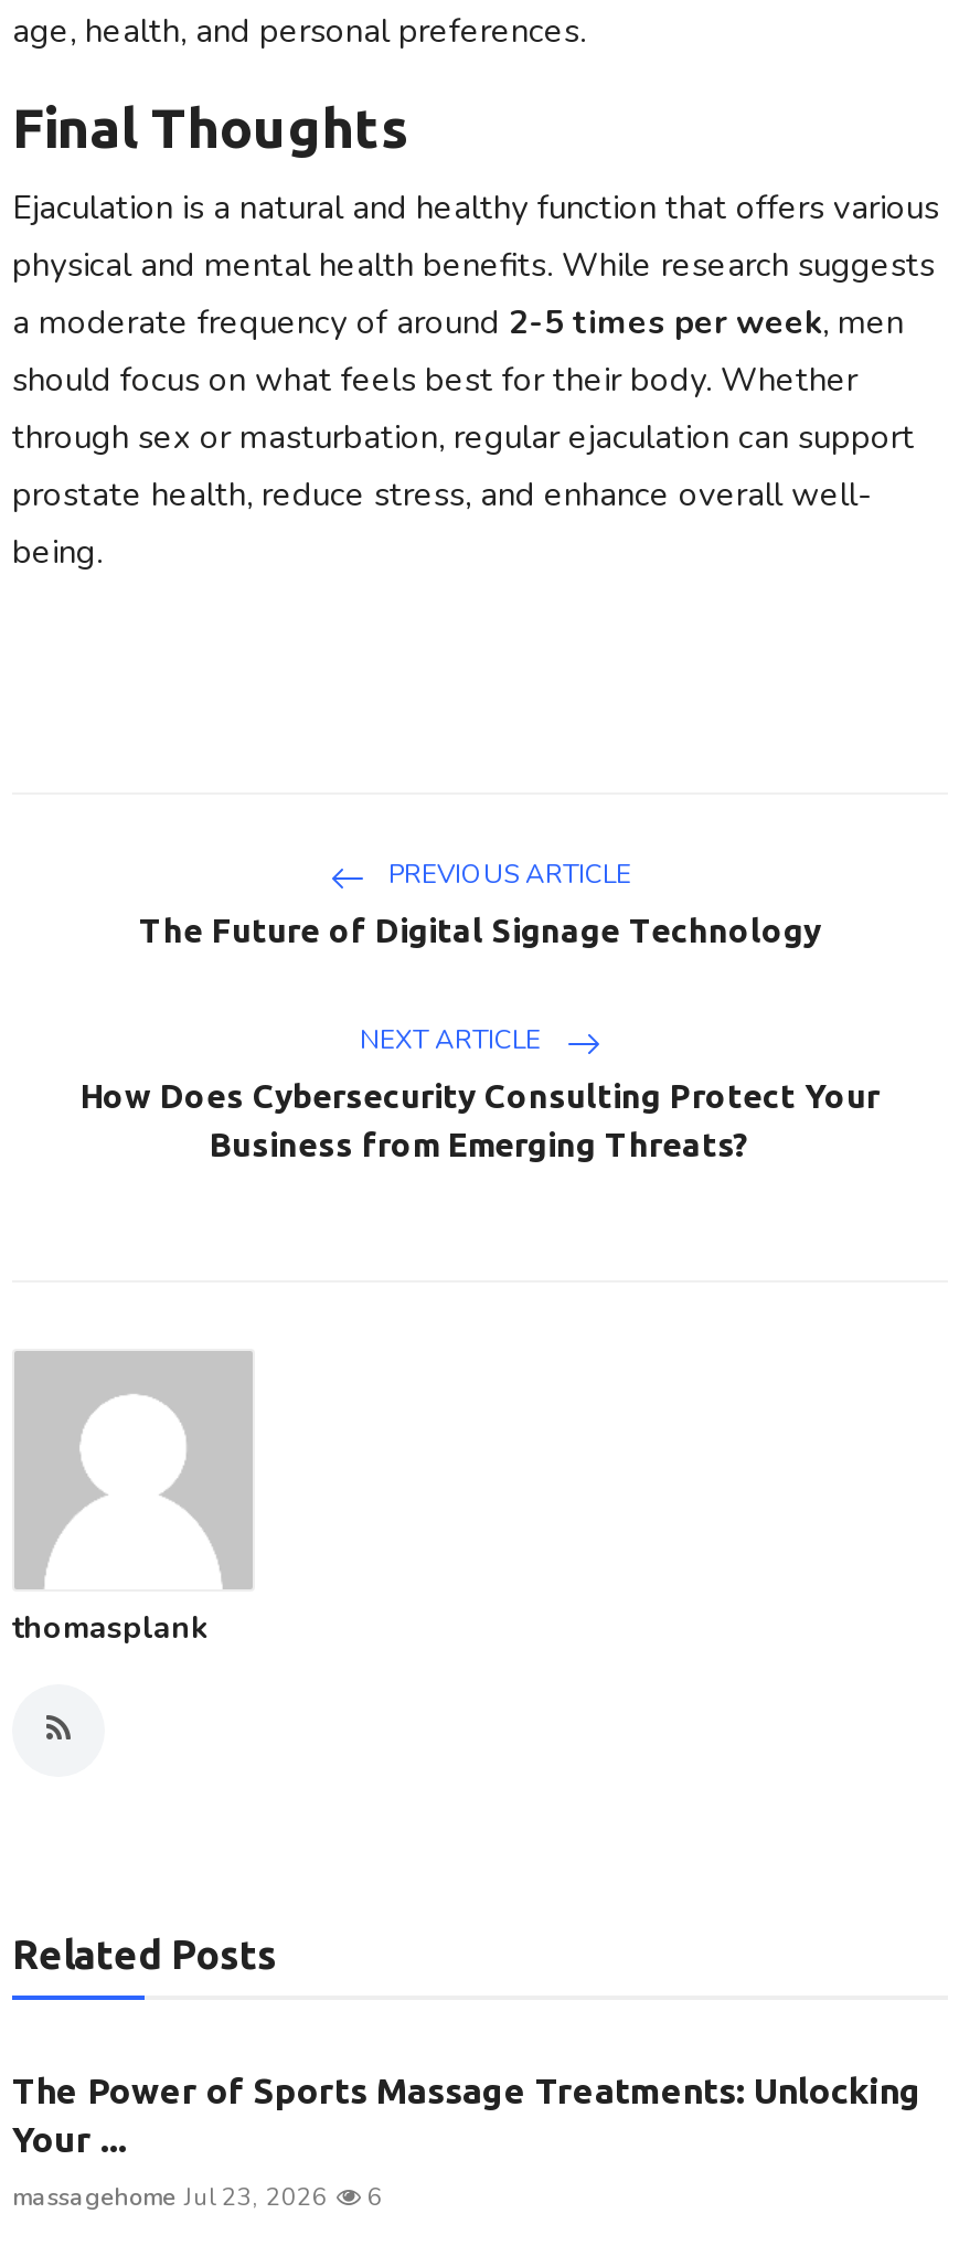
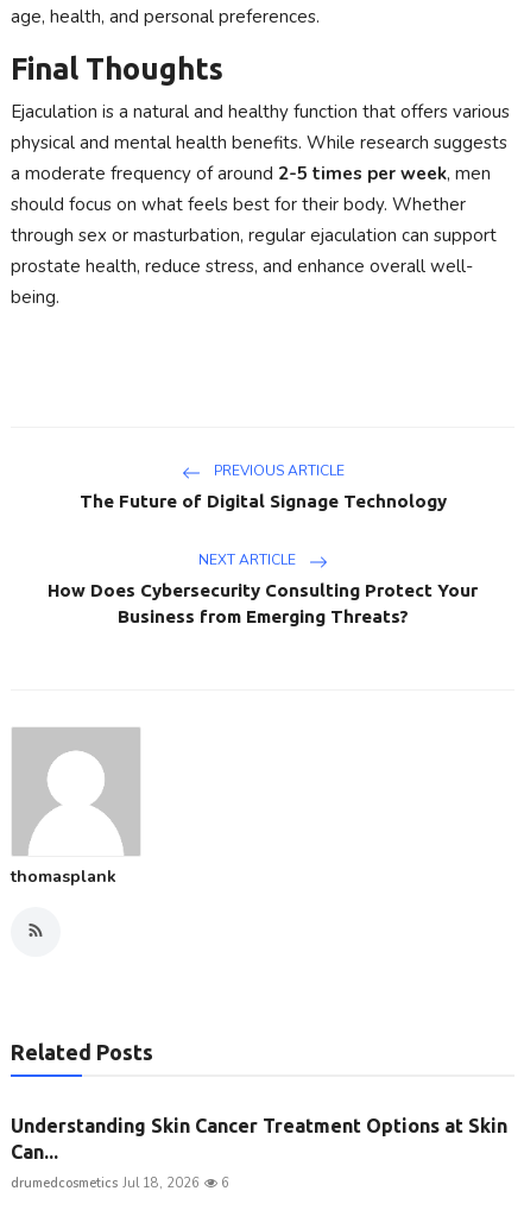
[12,2069,921,2158] The Power of Sports Massage Treatments: Unlocking | Your ... -> [11,1114,507,1162] Understanding Skin Cancer Treatment Options at Skin | Can...
[12,2180,328,2213] massagehome Jul 23, 2026 -> [11,1174,200,1192] drumedcosmetics Jul 18, 2026

